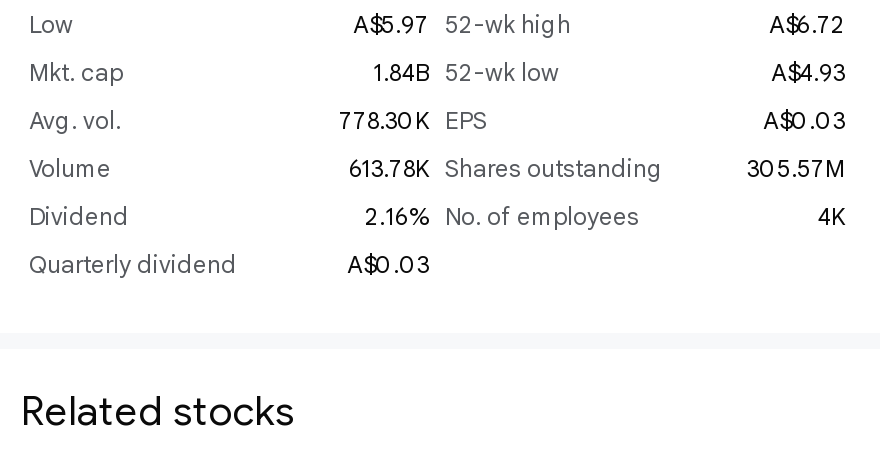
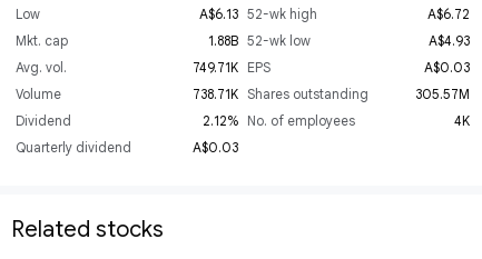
[353,9,571,39] A$5.97 52-wk high -> [199,6,317,22] A$6.13 52-wk high
[373,57,559,87] 1.84B 52-wk low -> [208,32,311,49] 1.88B 52-wk low
[339,105,487,135] 778.30K EPS -> [193,59,270,76] 749.71K EPS
[349,153,663,183] 613.78K Shares outstanding -> [193,86,368,102] 738.71K Shares outstanding
[365,201,639,231] 2.16% No. of employees -> [203,112,355,129] 2.12% No. of employees

